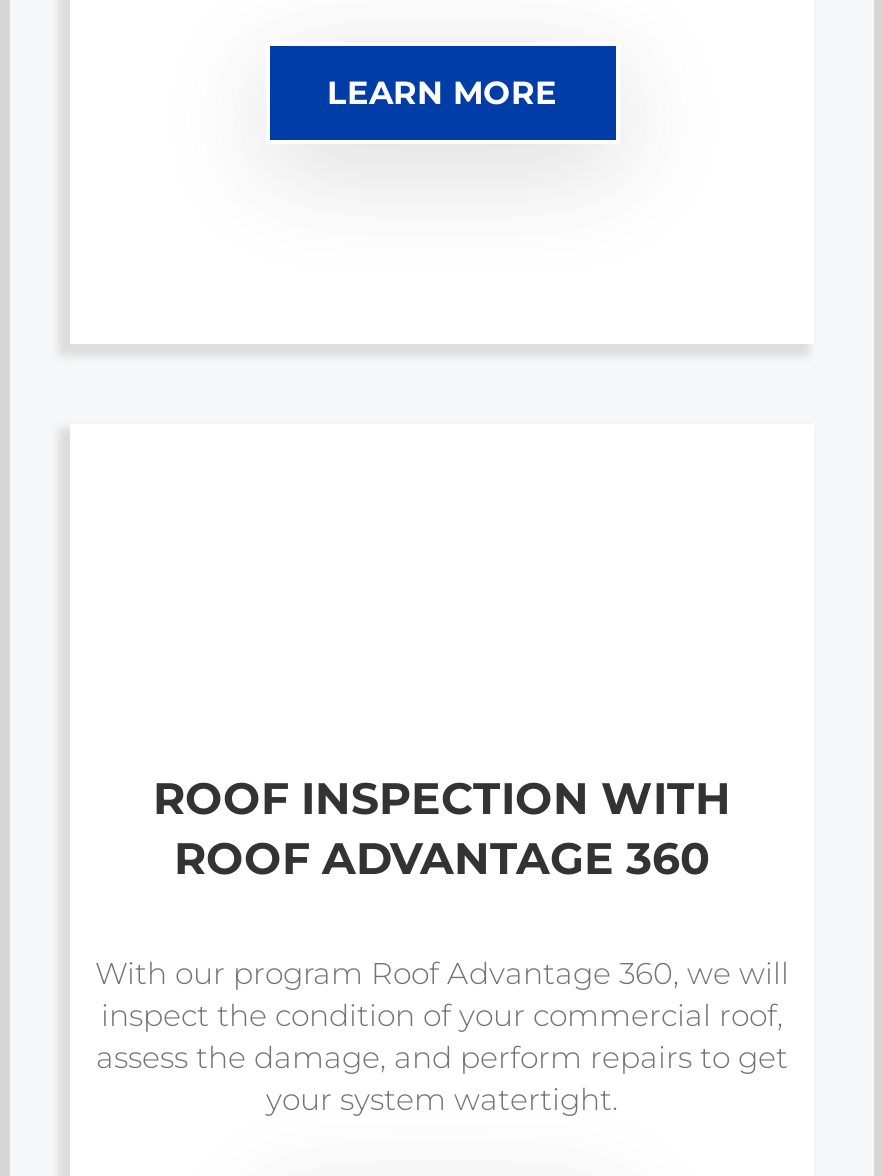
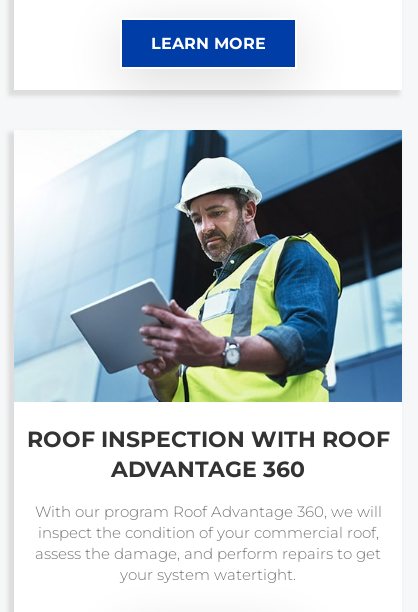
none -> [13,129,403,418] [image]

